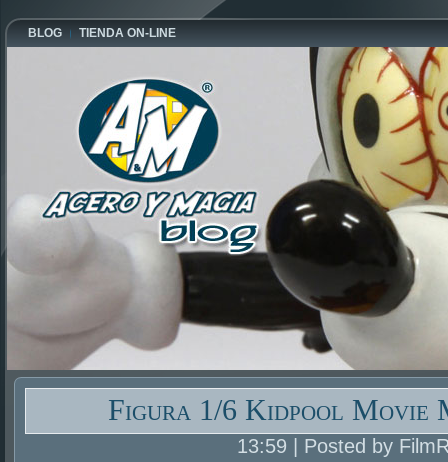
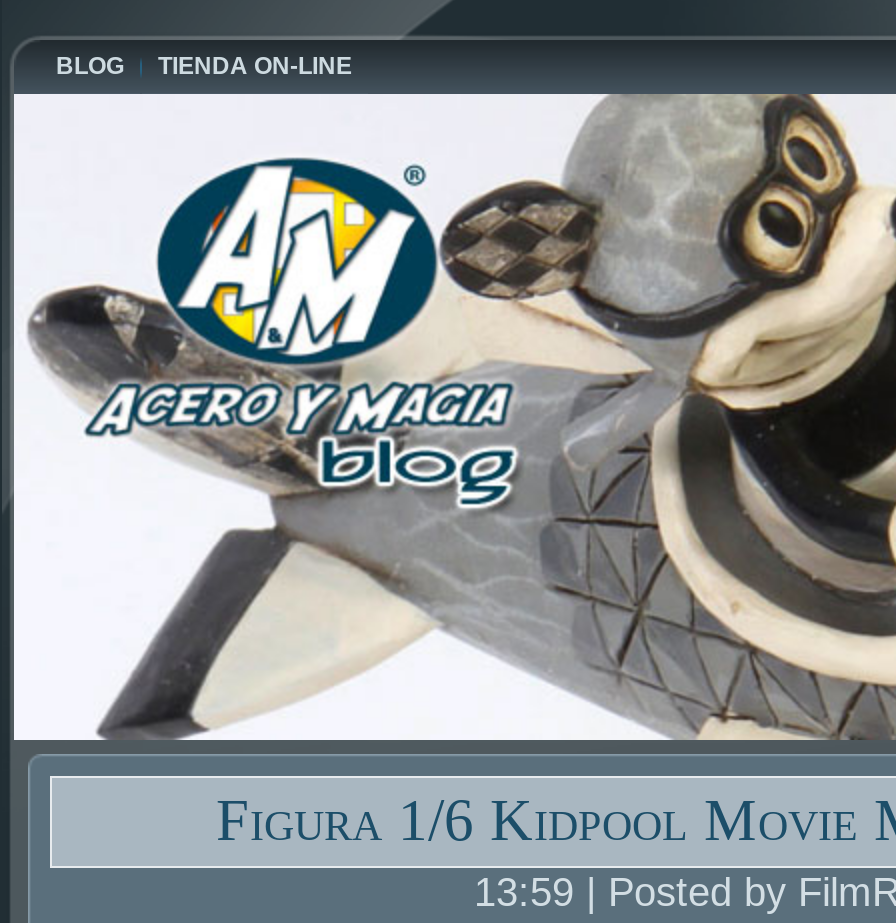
[7,46,445,370] [image] -> [14,92,890,740] [image]

